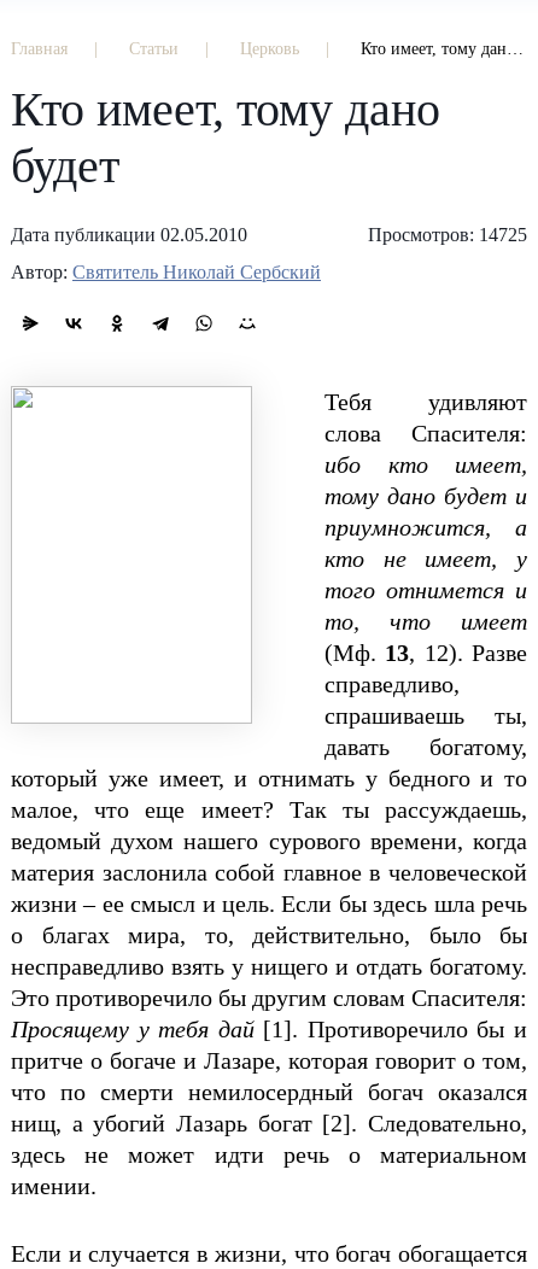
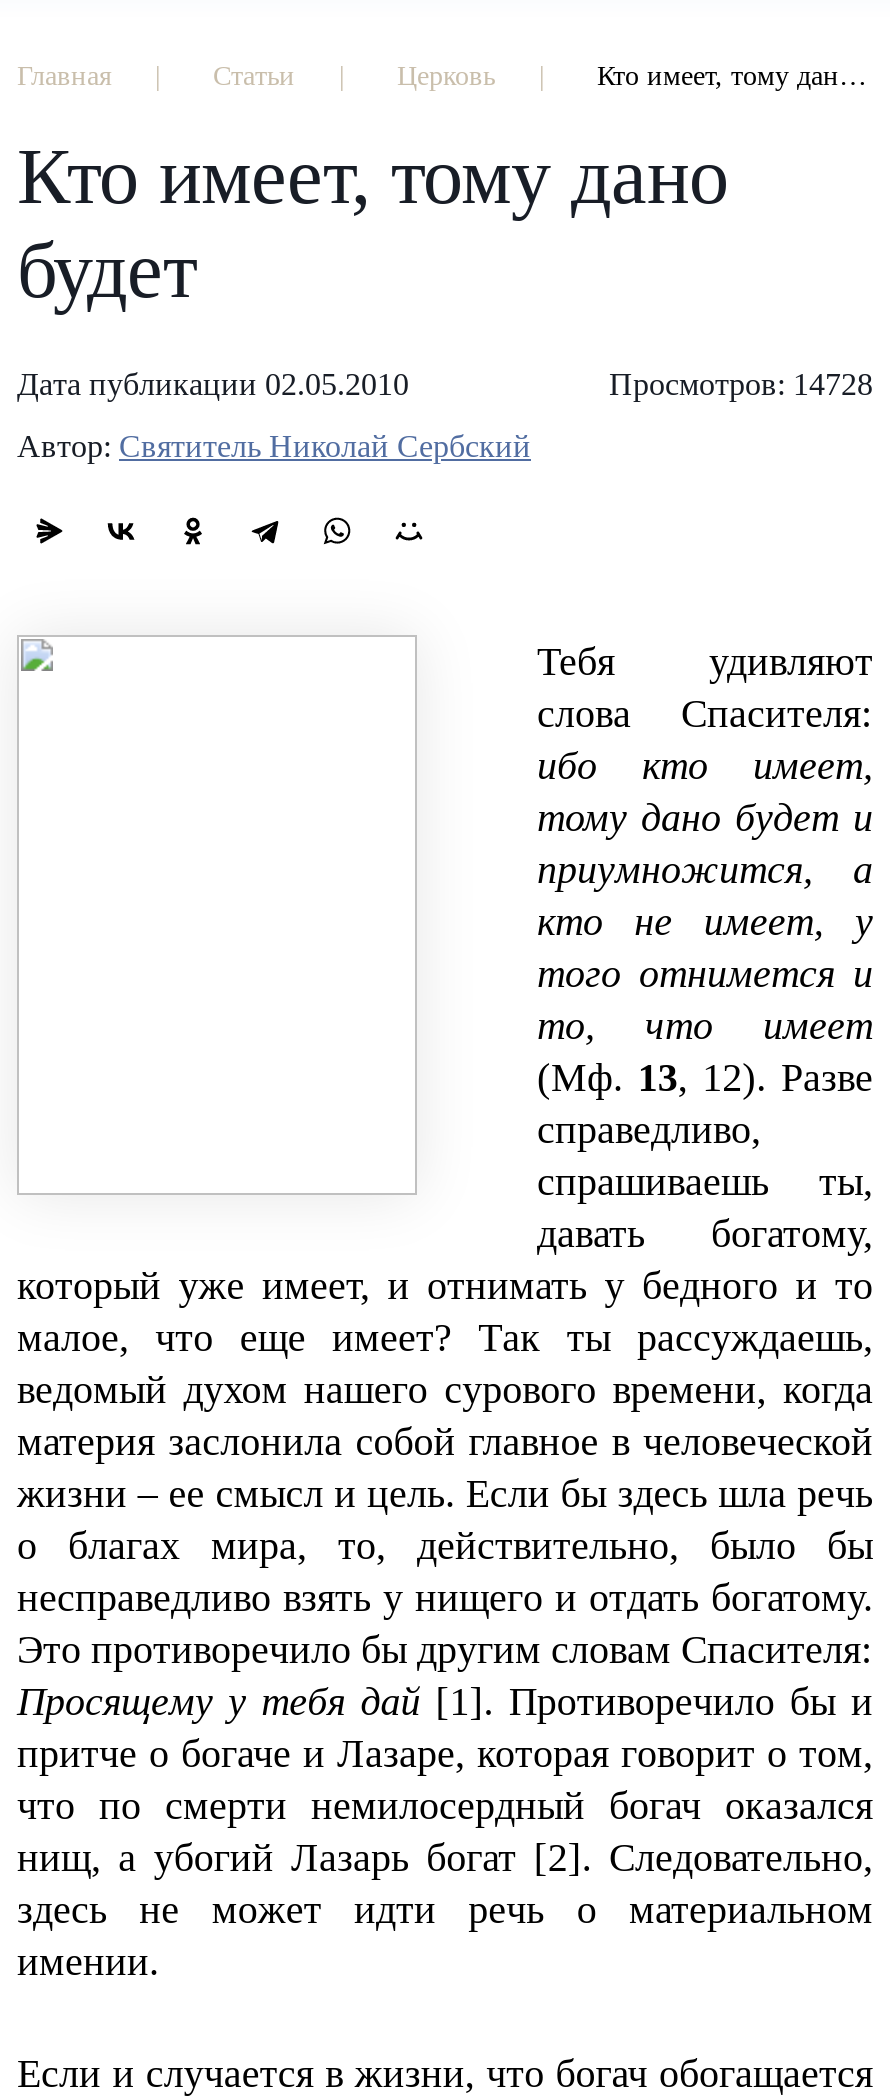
[368,224,527,245] Просмотров: 14725 -> [609,367,873,401] Просмотров: 14728

